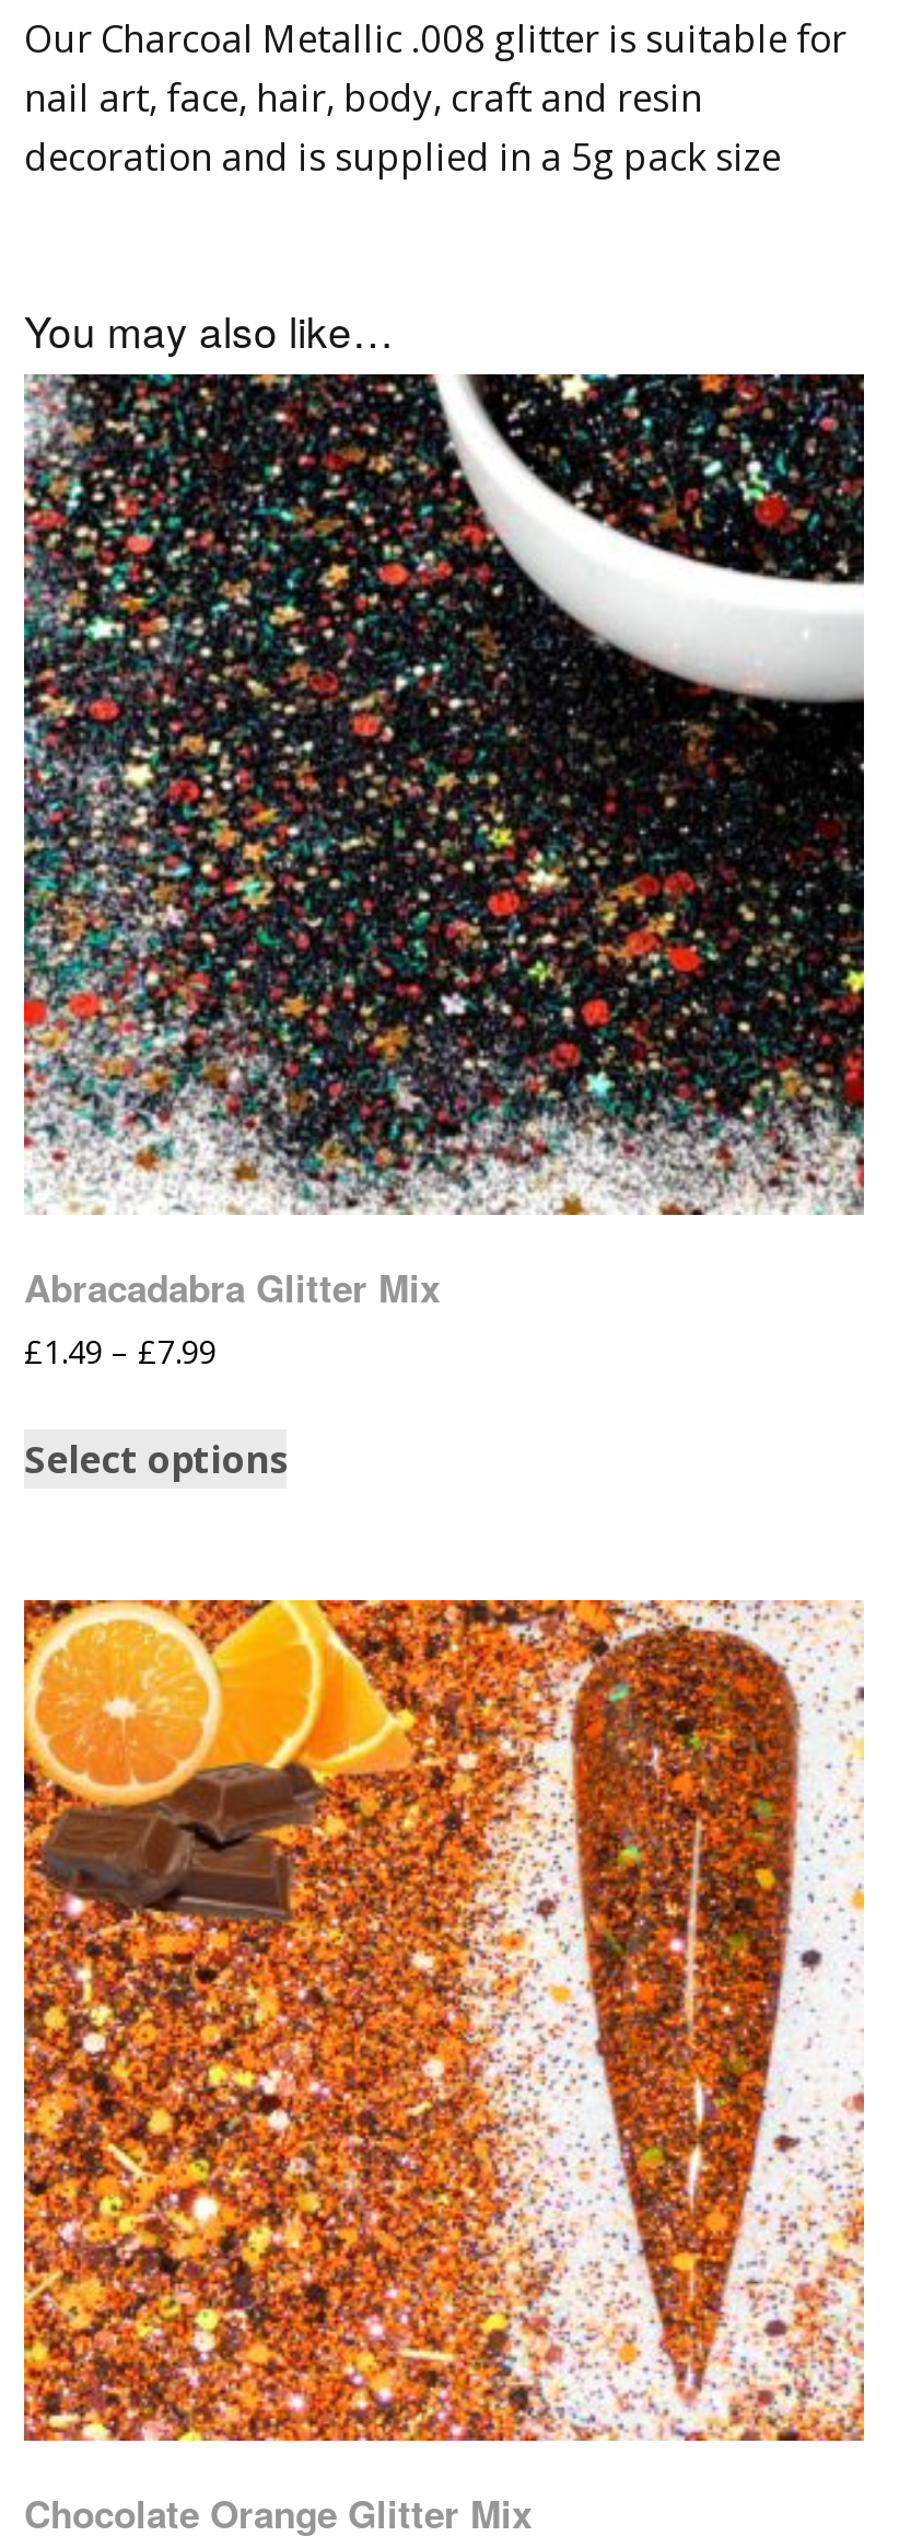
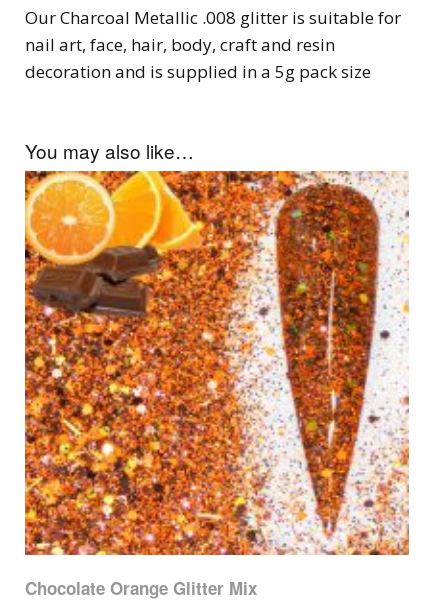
[22,372,866,1484] [image] | Abracadabra Glitter Mix | £1.49 – £7.99 | Select options -> none

